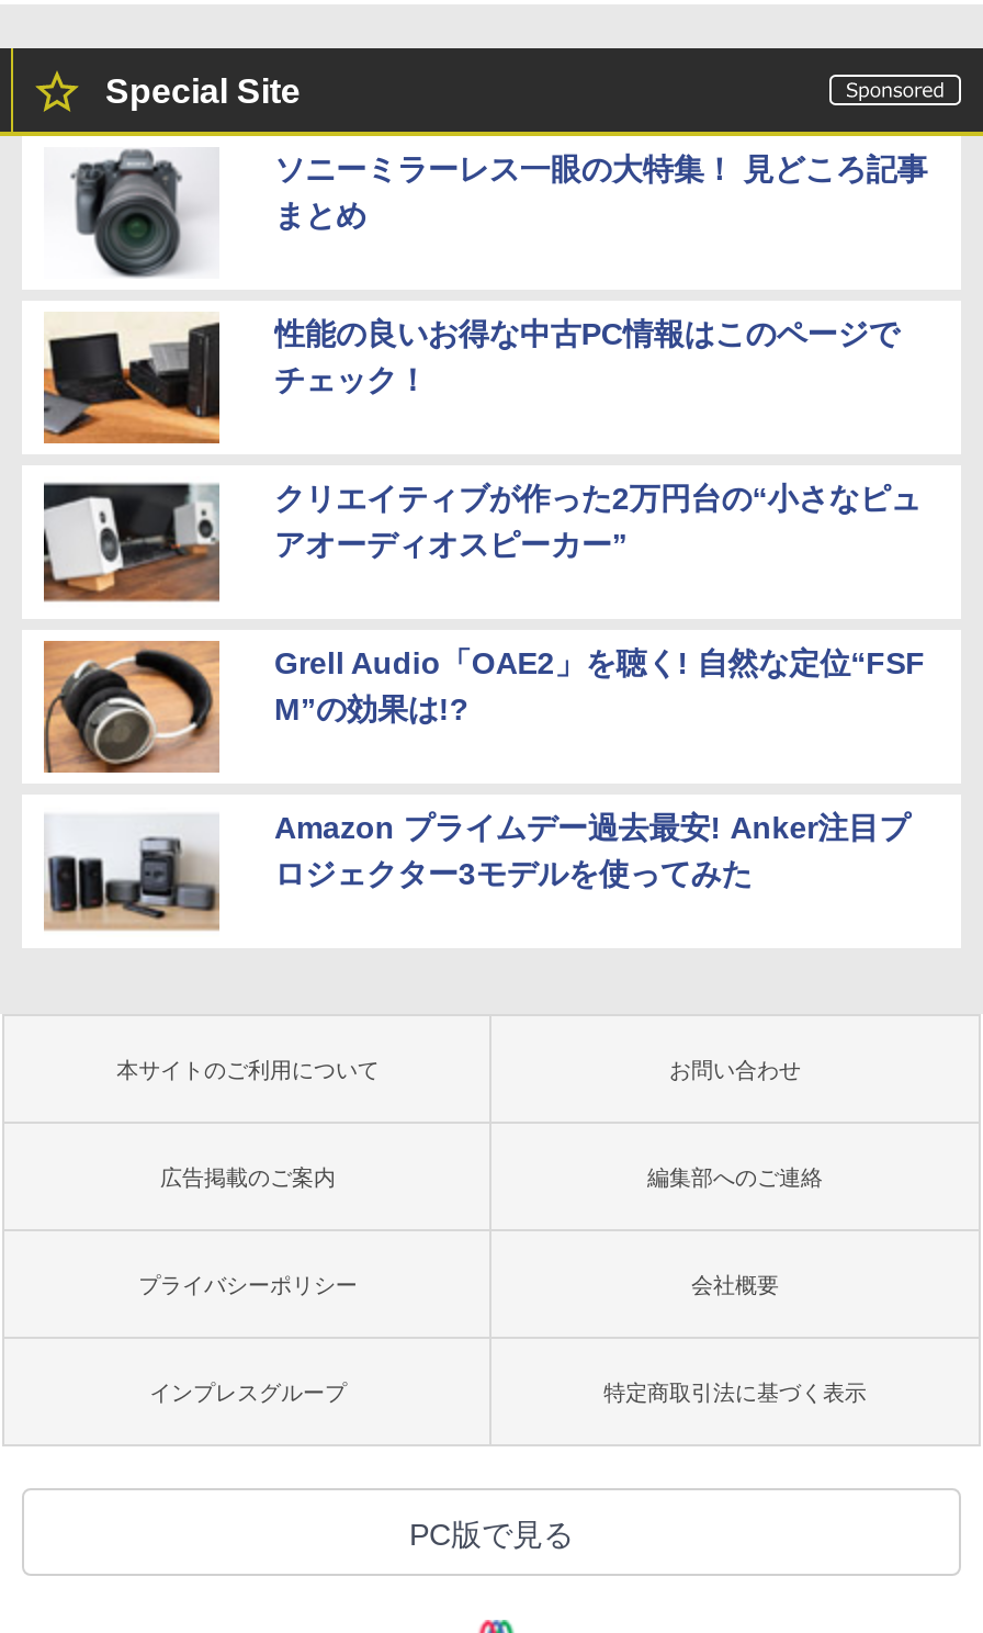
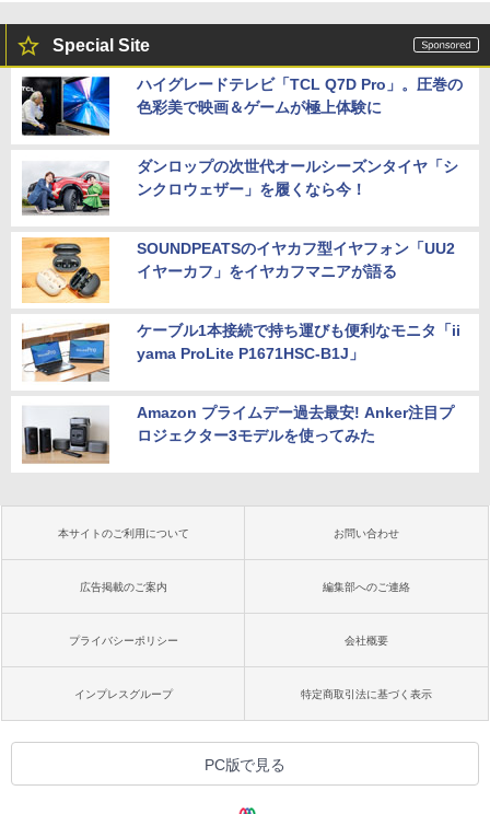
[44,147,927,279] [image] | ソニーミラーレス一眼の大特集！ 見どころ記事 | まとめ -> [21,74,462,138] [image] | ハイグレードテレビ「TCL Q7D Pro」。圧巻の | 色彩美で映画＆ゲームが極上体験に
[42,312,899,446] [image] | 性能の良いお得な中古PC情報はこのページで | チェック！ -> [22,157,458,221] [image] | ダンロップの次世代オールシーズンタイヤ「シ | ンクロウェザー」を履くなら今！
[42,476,921,606] [image] | クリエイティブが作った2万円台の“小さなピュ | アオーディオスピーカー” -> [21,236,455,304] [image] | SOUNDPEATSのイヤカフ型イヤフォン「UU2 | イヤーカフ」をイヤカフマニアが語る
[42,639,925,775] [image] | Grell Audio「OAE2」を聴く! 自然な定位“FSF | M”の効果は!? -> [21,319,460,385] [image] | ケーブル1本接続で持ち運びも便利なモニタ「ii | yama ProLite P1671HSC-B1J」

